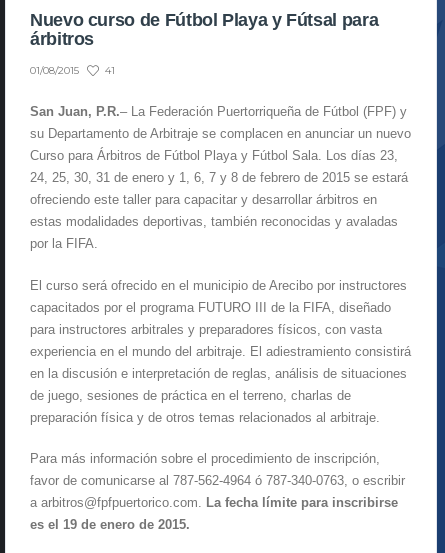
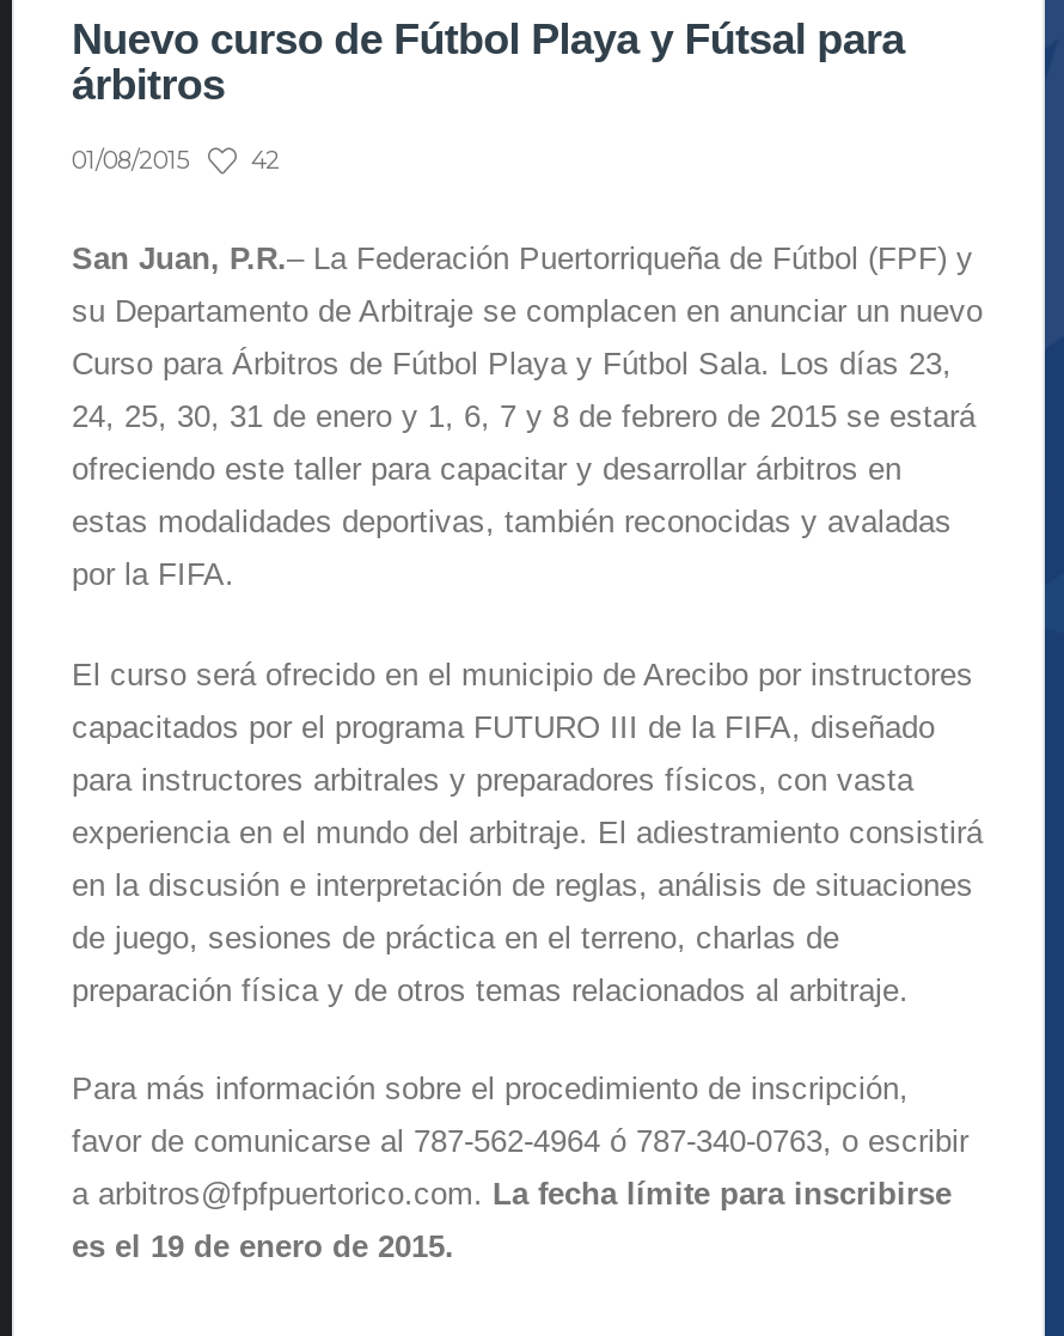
[30,64,115,77] 01/08/2015 41 -> [72,144,280,175] 01/08/2015 42

